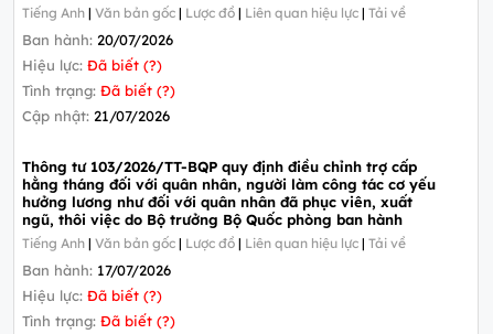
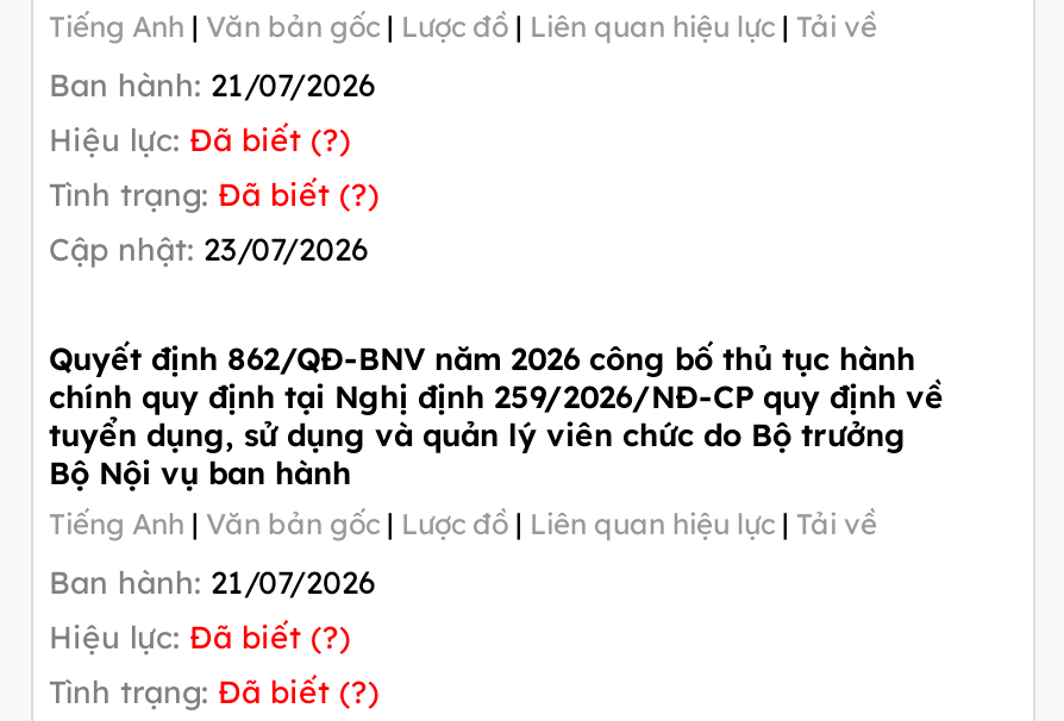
[22,30,173,48] Ban hành: 20/07/2026 -> [49,65,375,104] Ban hành: 21/07/2026
[22,106,169,124] Cập nhật: 21/07/2026 -> [49,230,368,268] Cập nhật: 23/07/2026
[22,157,435,228] Thông tư 103/2026/TT-BQP quy định điều chỉnh trợ cấp | hằng tháng đối với quân nhân, người làm công tác cơ yếu | hưởng lương như đối với quân nhân đã phục viên, xuất | ngũ, thôi việc do Bộ trưởng Bộ Quốc phòng ban hành -> [49,340,944,492] Quyết định 862/QĐ-BNV năm 2026 công bố thủ tục hành | chính quy định tại Nghị định 259/2026/NĐ-CP quy định về | tuyển dụng, sử dụng và quản lý viên chức do Bộ trưởng | Bộ Nội vụ ban hành
[22,261,170,279] Ban hành: 17/07/2026 -> [49,563,375,601] Ban hành: 21/07/2026

